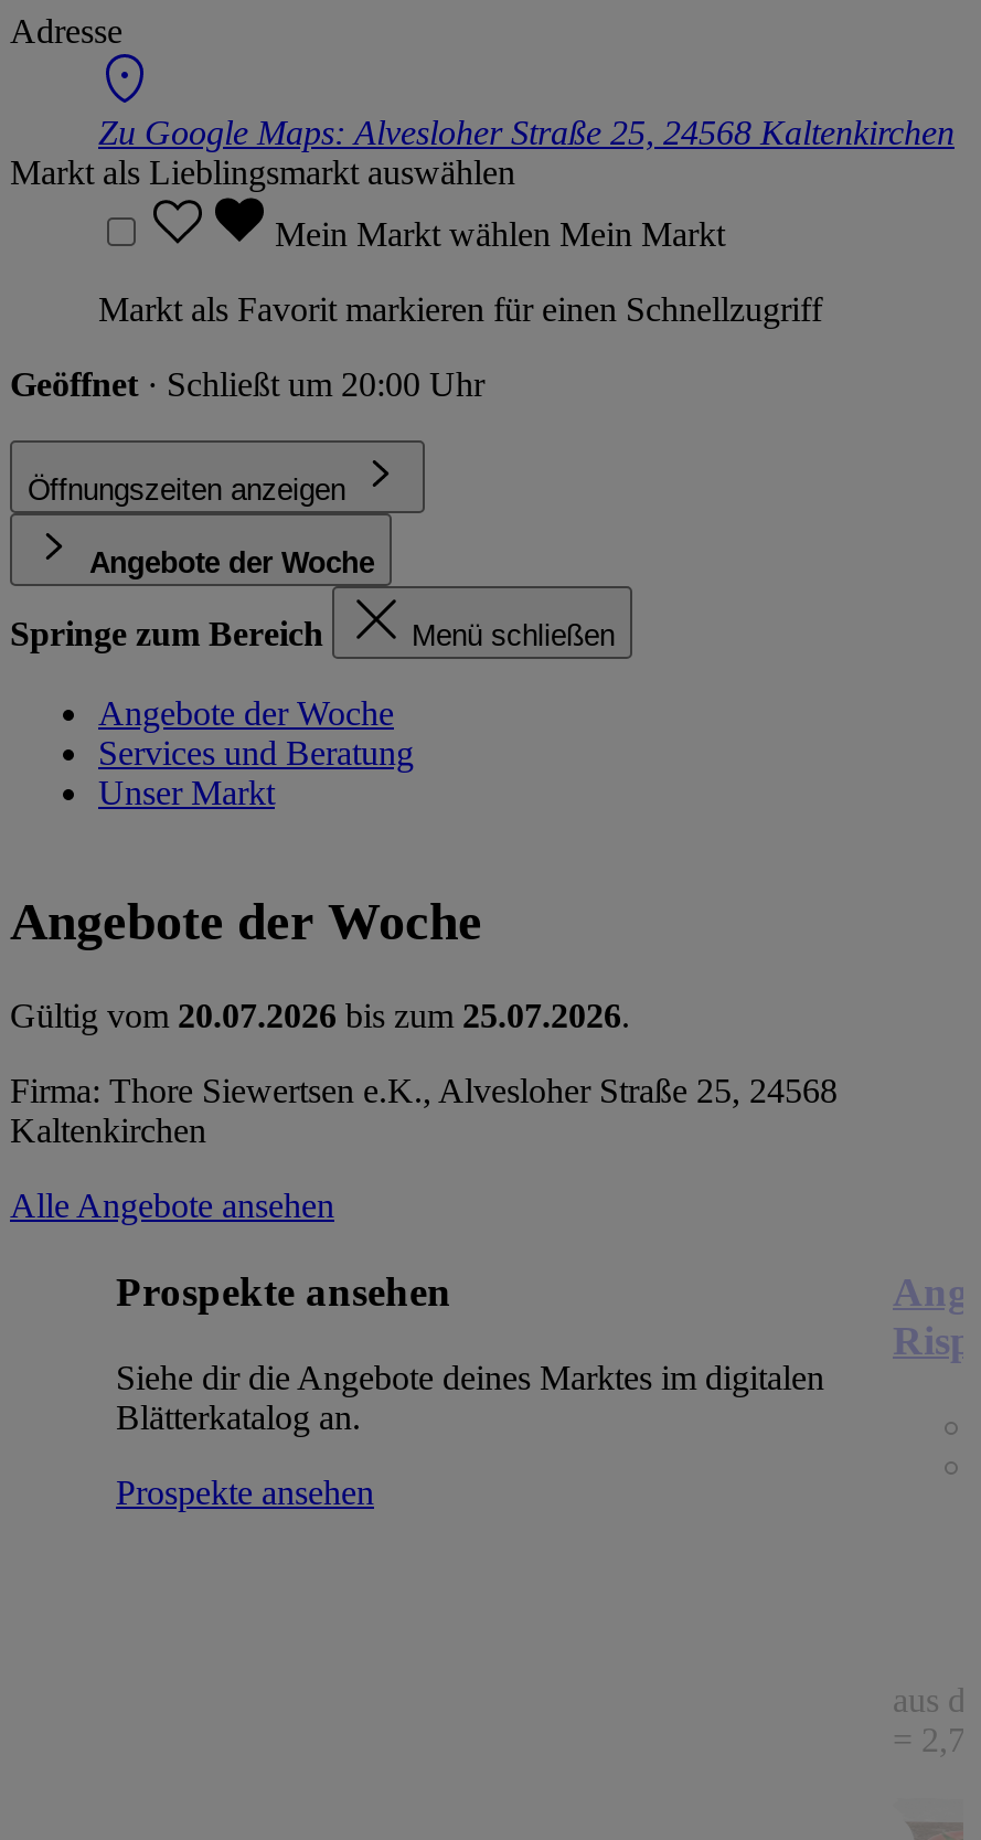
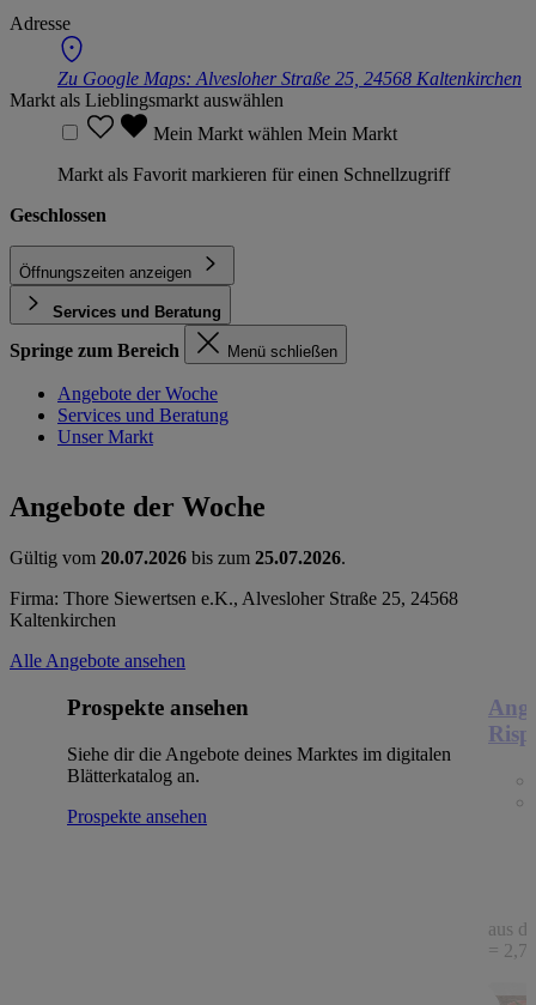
[10,364,484,402] Geöffnet · Schließt um 20:00 Uhr -> [10,204,106,225] Geschlossen
[89,545,374,578] Angebote der Woche -> [53,302,221,320] Services und Beratung

